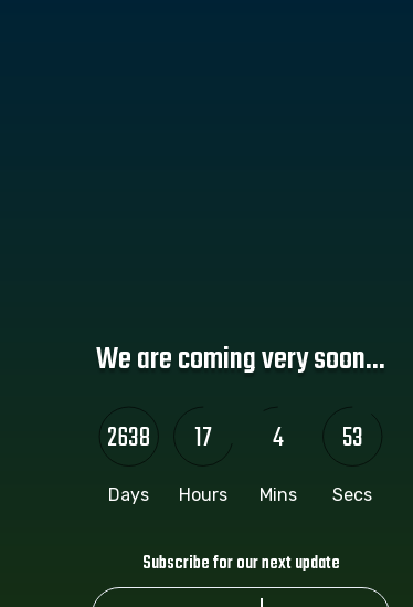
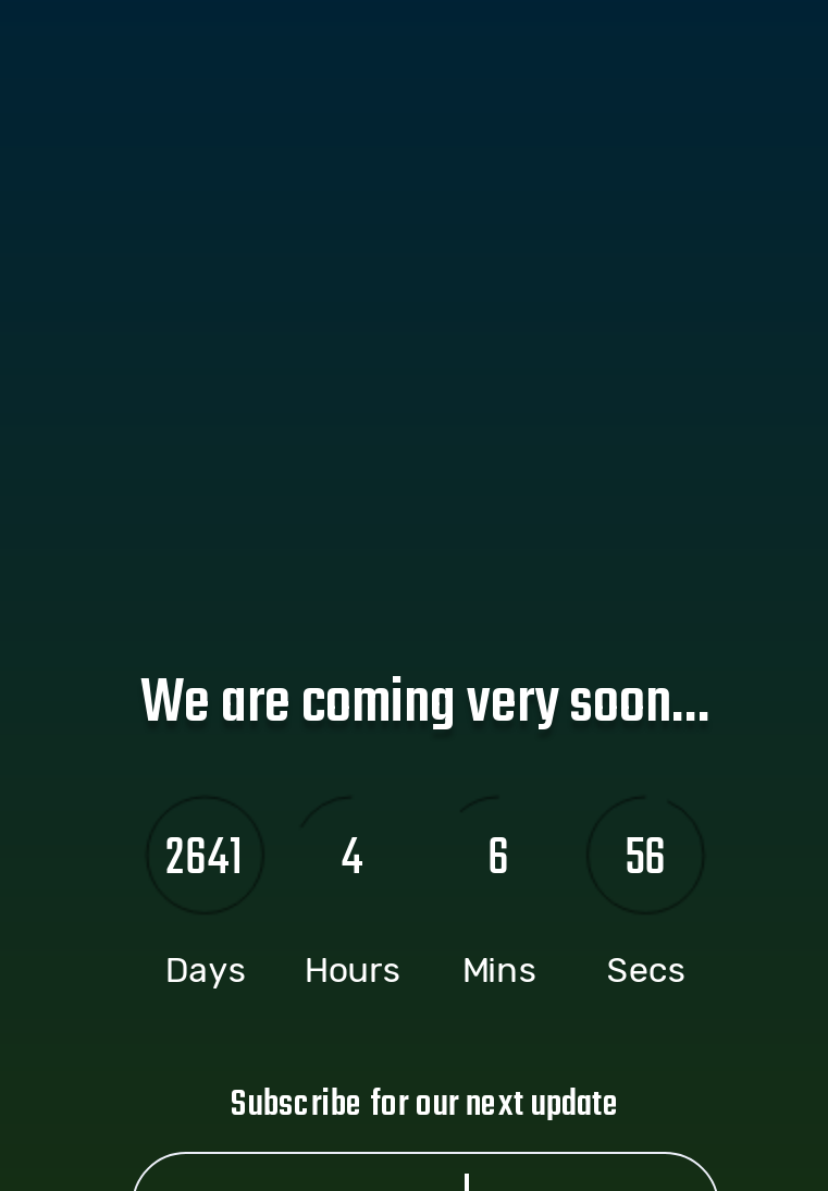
[107,418,150,459] 2638 -> [166,819,244,899] 2641
[195,418,212,459] 17 -> [341,819,363,899] 4
[273,418,284,459] 4 -> [488,819,510,899] 6
[342,418,363,459] 53 -> [625,819,667,899] 56

